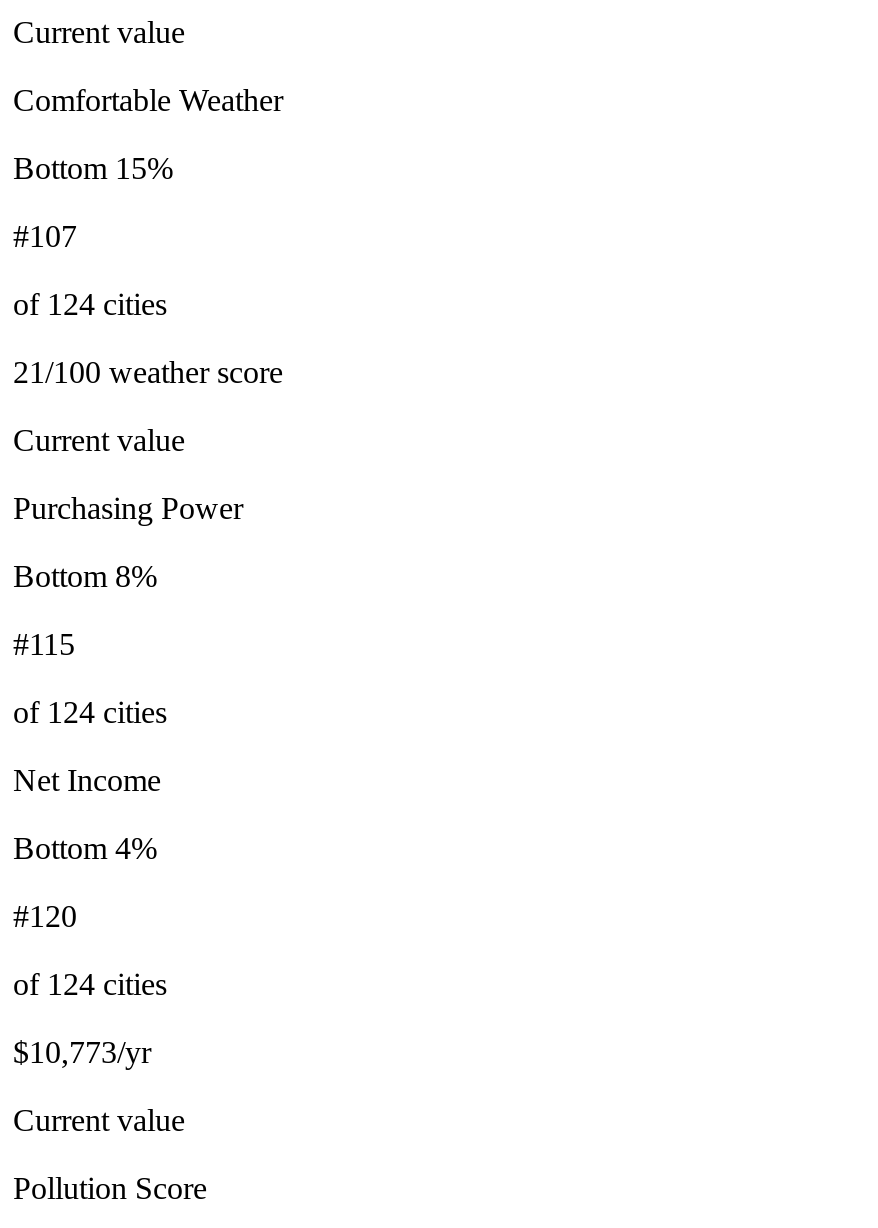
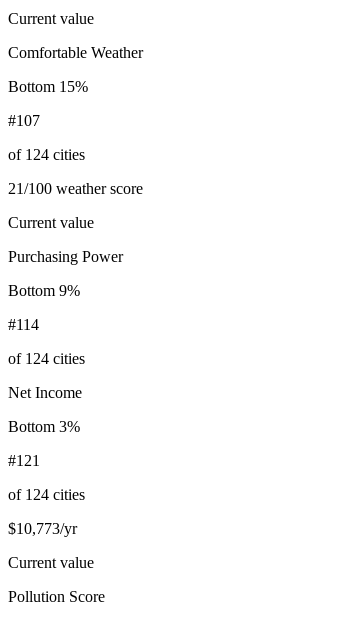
[13,560,157,594] Bottom 8% -> [8,282,80,299] Bottom 9%
[13,628,75,662] #115 -> [8,316,39,333] #114
[13,832,157,866] Bottom 4% -> [8,418,80,435] Bottom 3%
[13,900,77,934] #120 -> [8,452,40,469] #121

